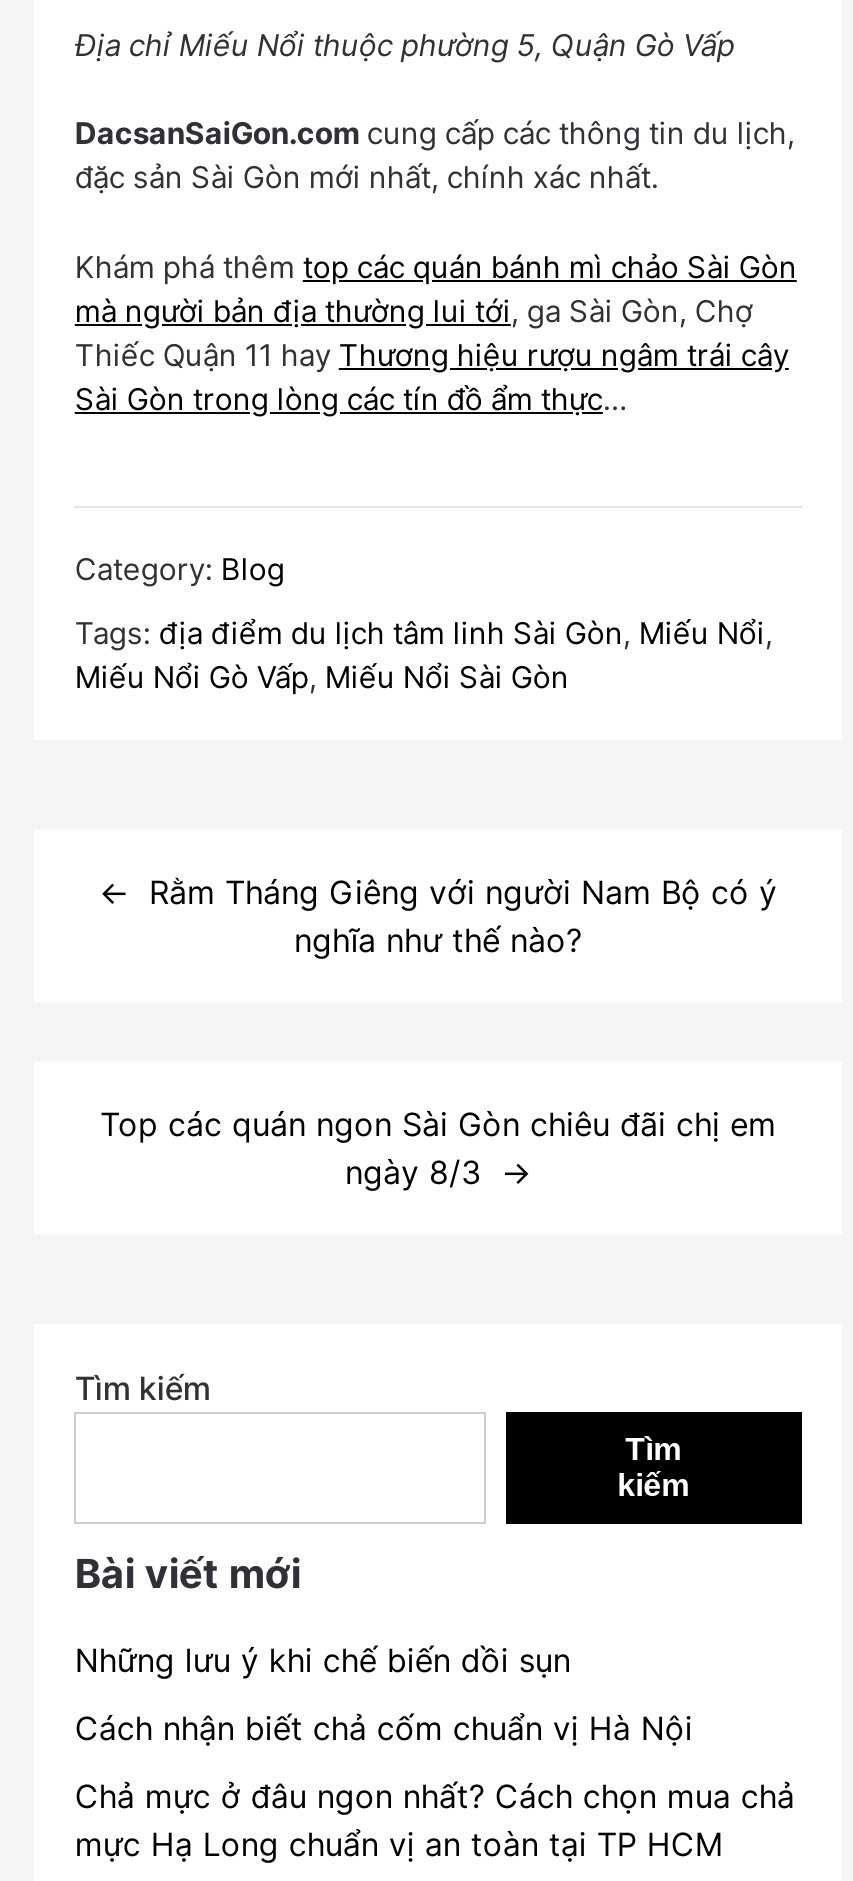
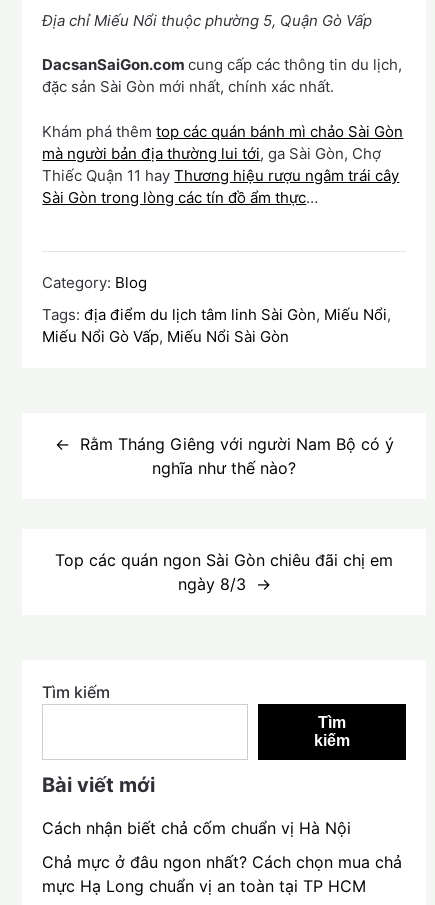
[75,1640,571,1680] Những lưu ý khi chế biến dồi sụn -> none

